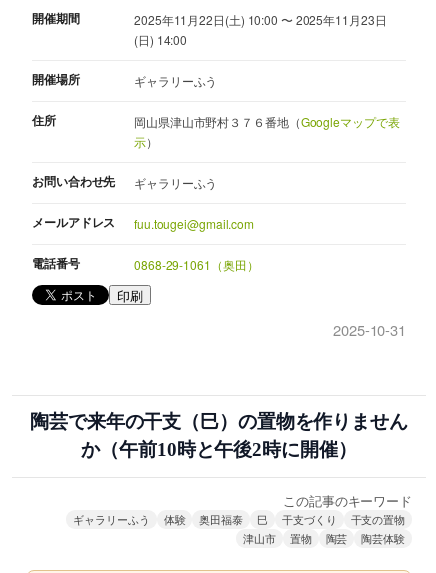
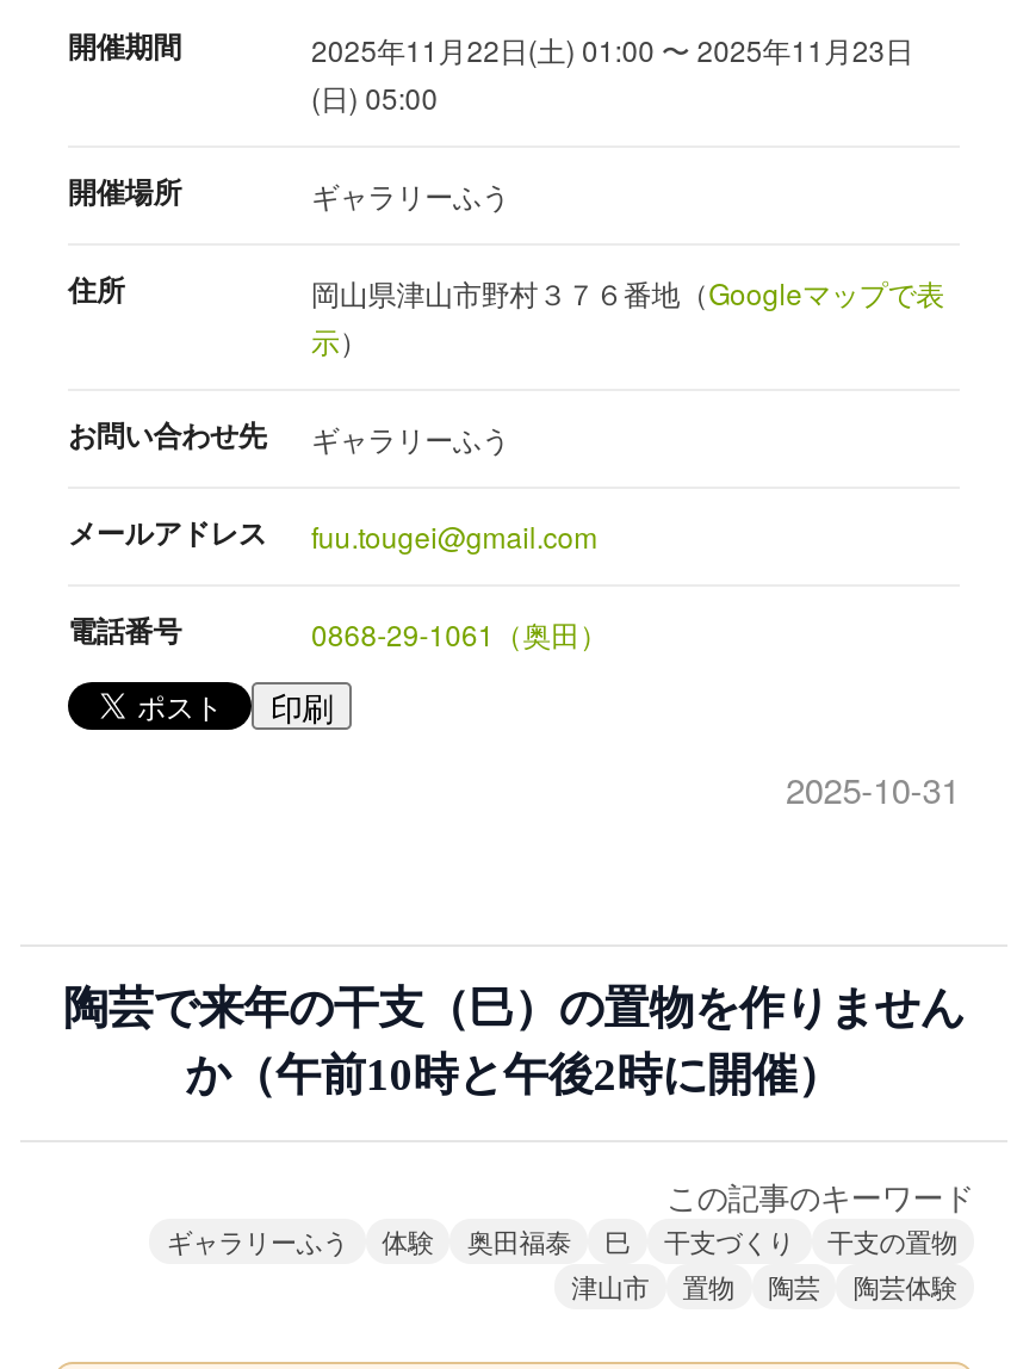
[134,10,387,27] 2025年11月22日(土) 10:00 〜 2025年11月23日 -> [311,27,914,68] 2025年11月22日(土) 01:00 〜 2025年11月23日
[134,30,187,47] (日) 14:00 -> [311,75,438,116] (日) 05:00

